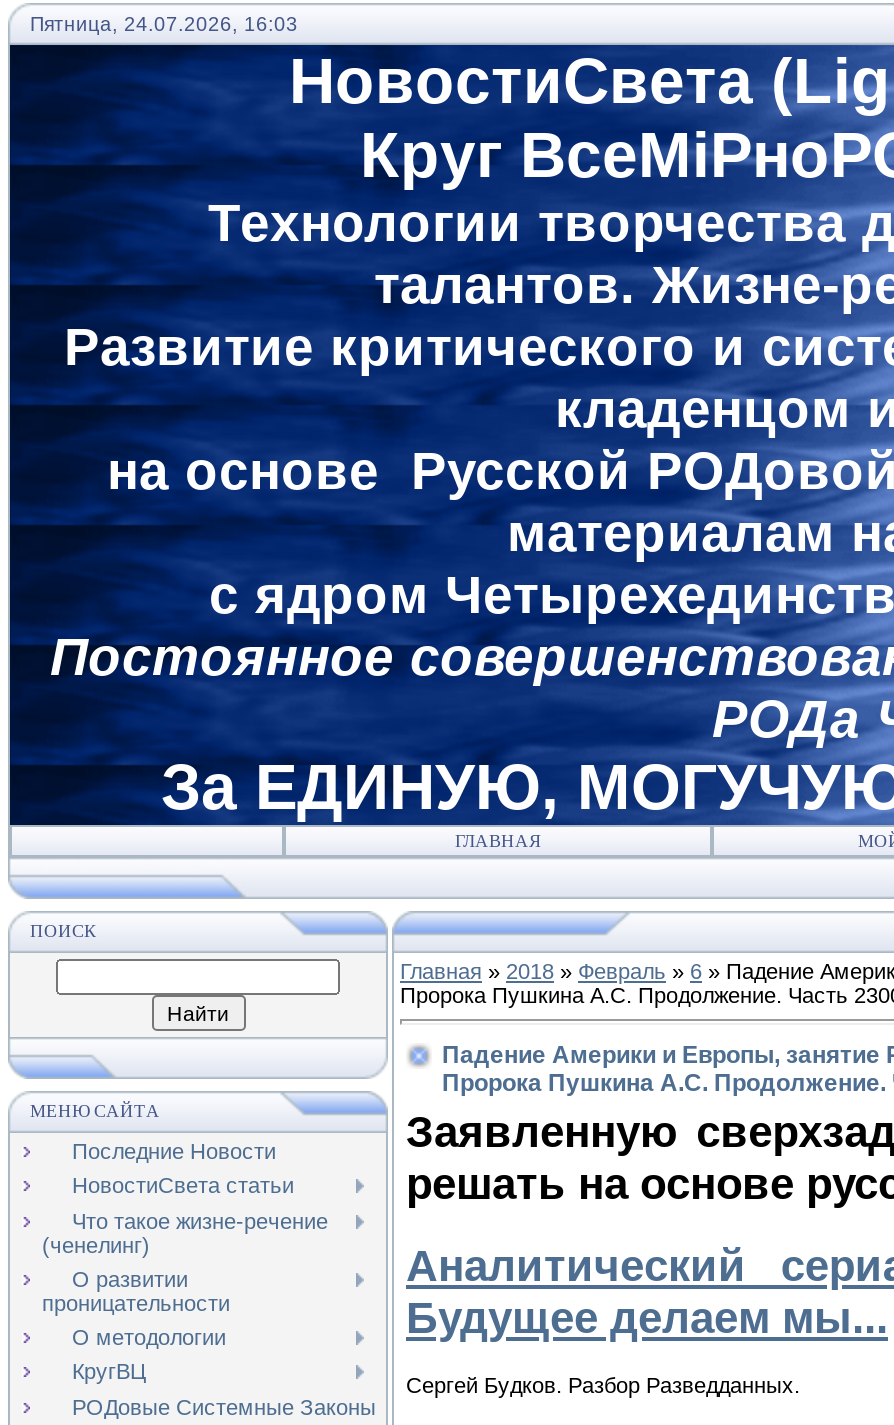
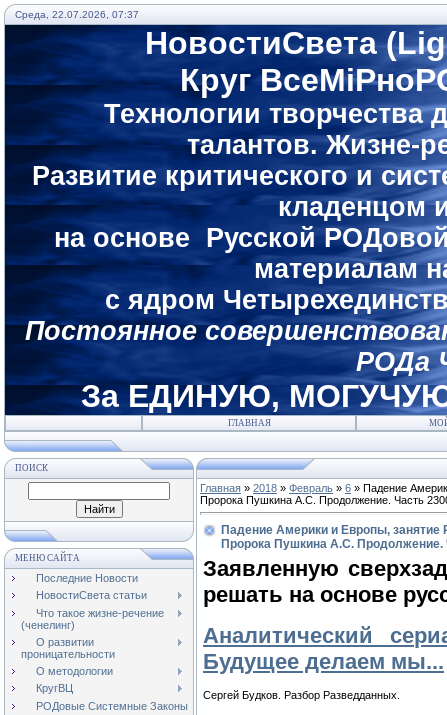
[30,13,298,35] Пятница, 24.07.2026, 16:03 -> [15,9,139,20] Среда, 22.07.2026, 07:37

